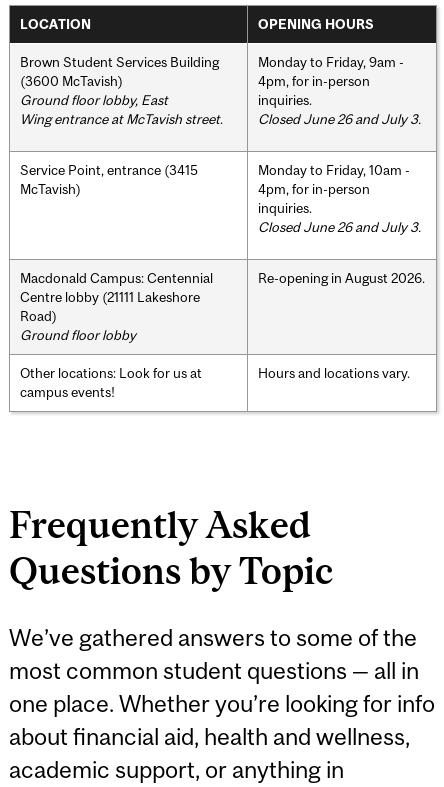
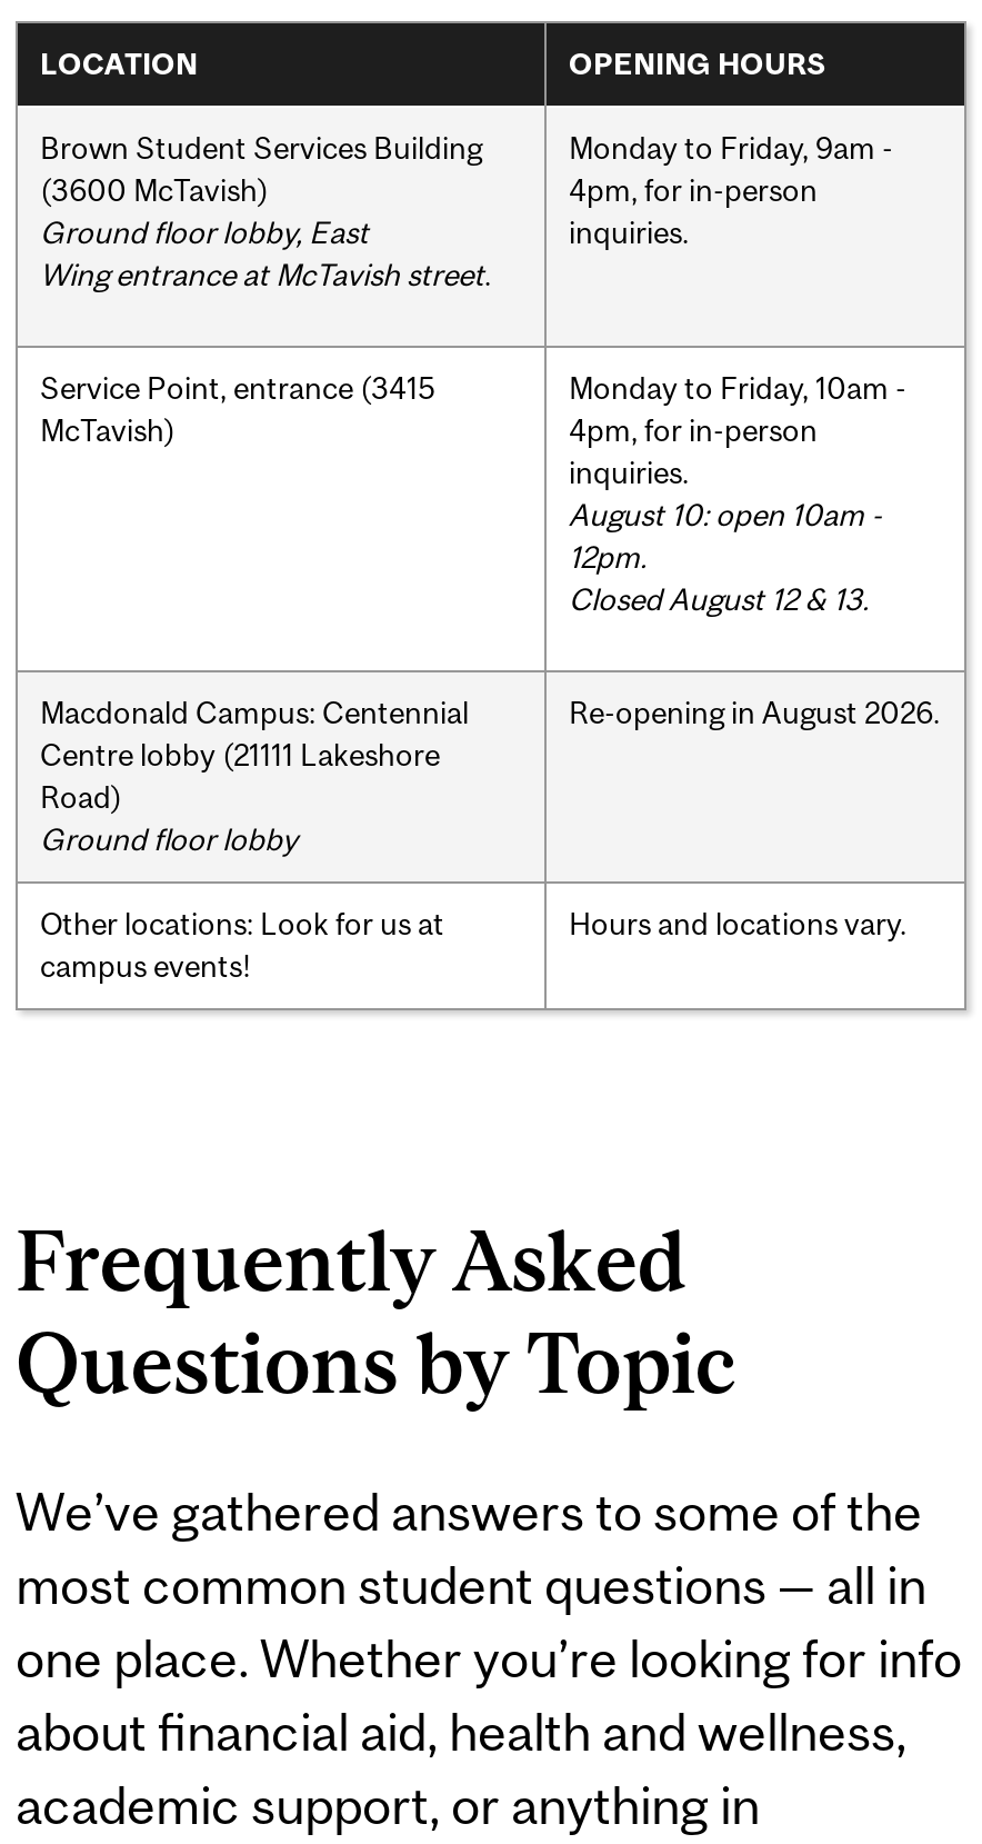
[258,111,421,127] Closed June 26 and July 3. -> none
[258,219,421,235] Closed June 26 and July 3. -> [569,496,882,616] August 10: open 10am - | 12pm. | Closed August 12 & 13.

